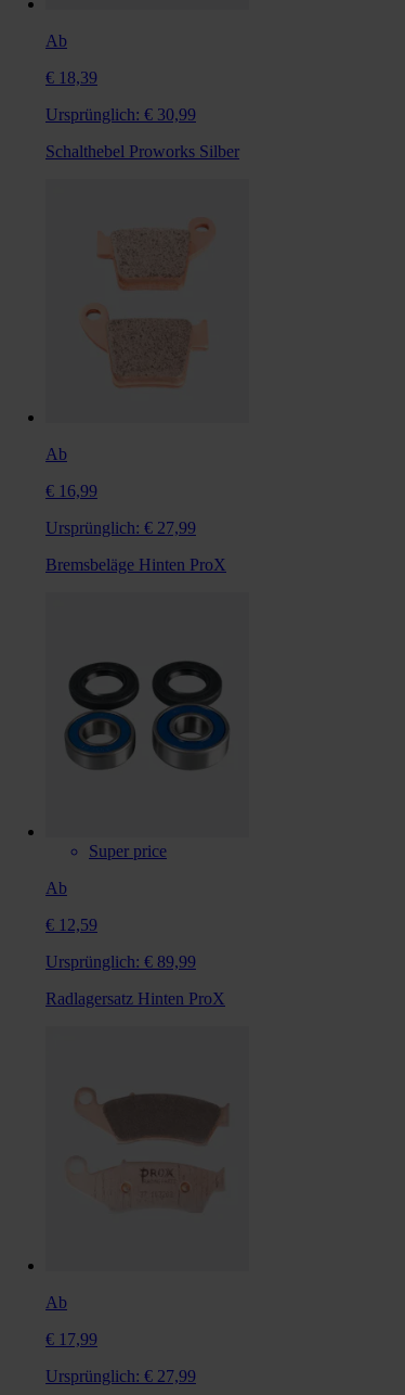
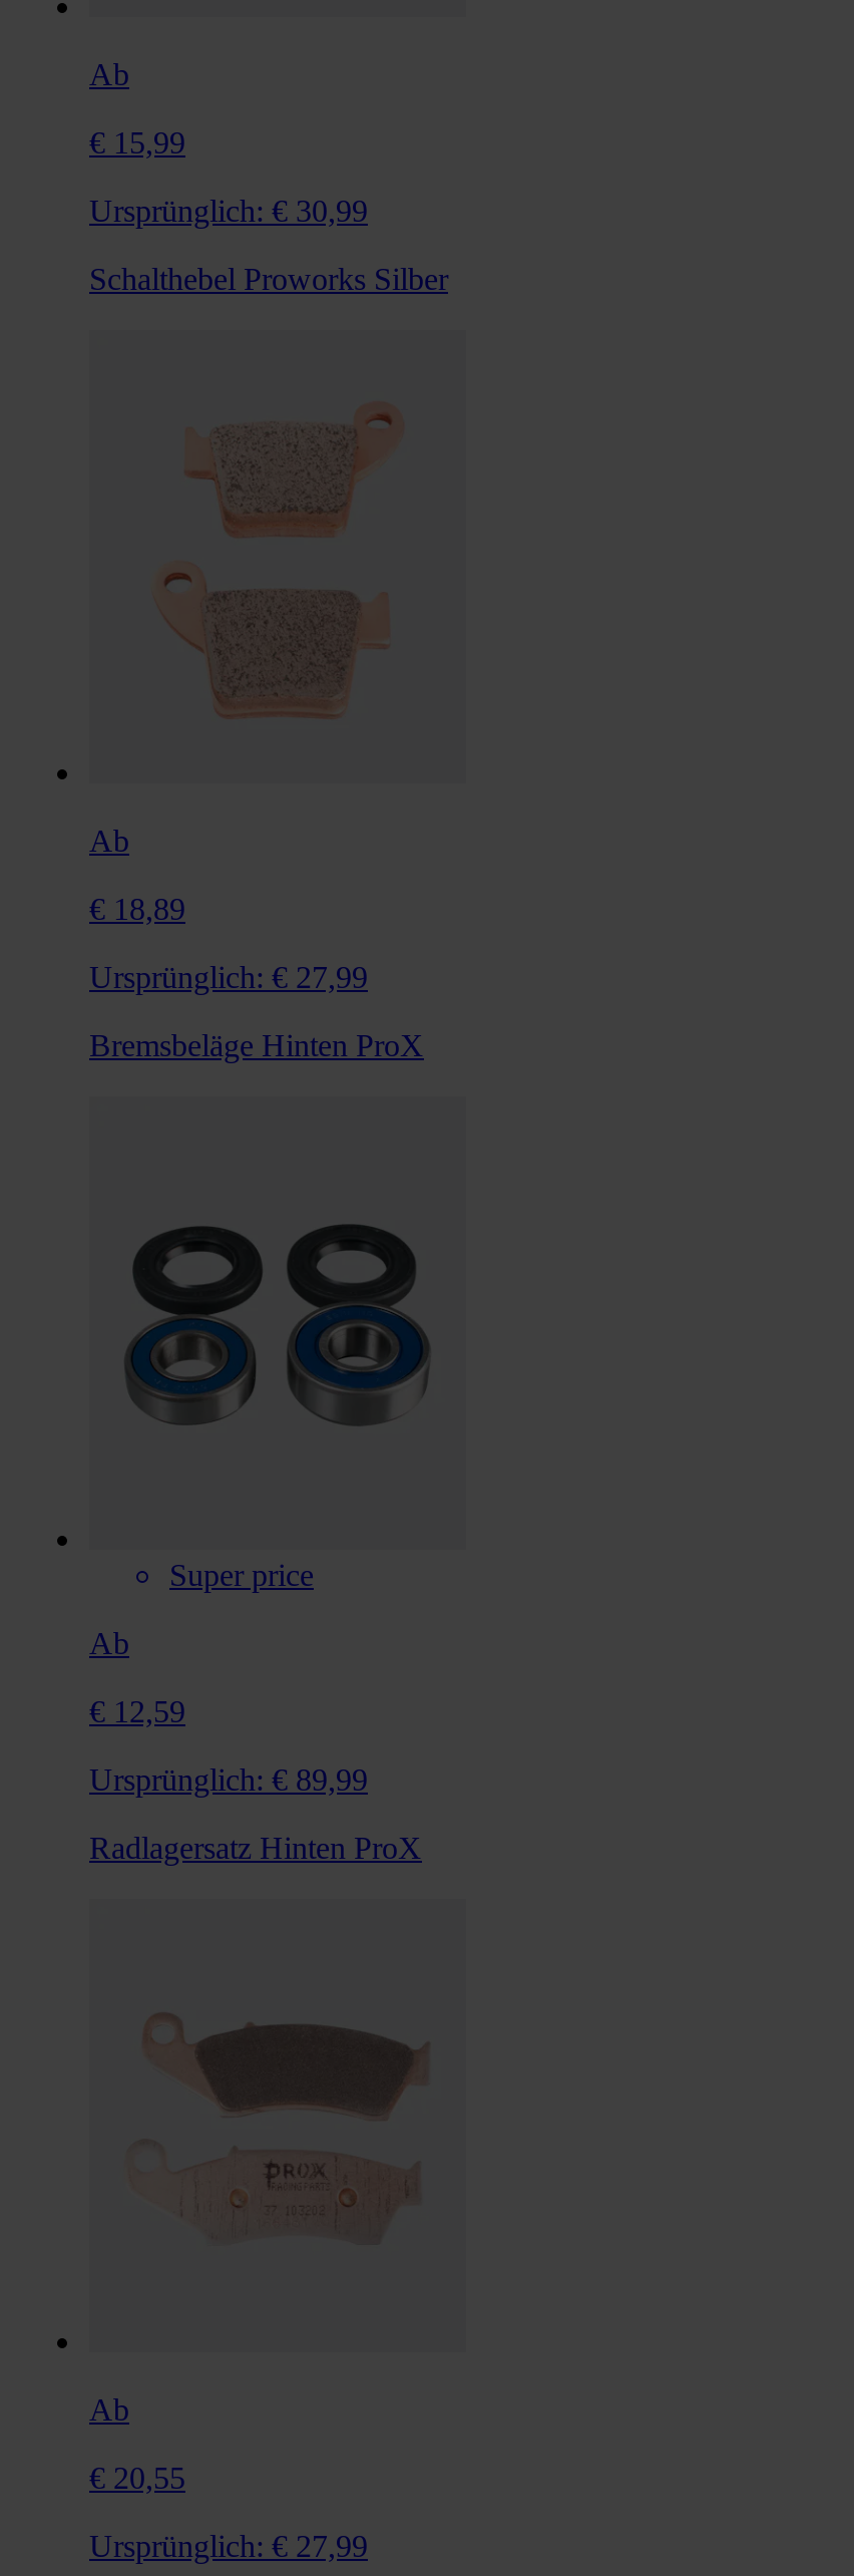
[45,68,97,86] € 18,39 -> [89,126,185,160] € 15,99
[45,482,97,501] € 16,99 -> [89,892,185,926] € 18,89
[45,1330,97,1348] € 17,99 -> [89,2460,185,2494] € 20,55

